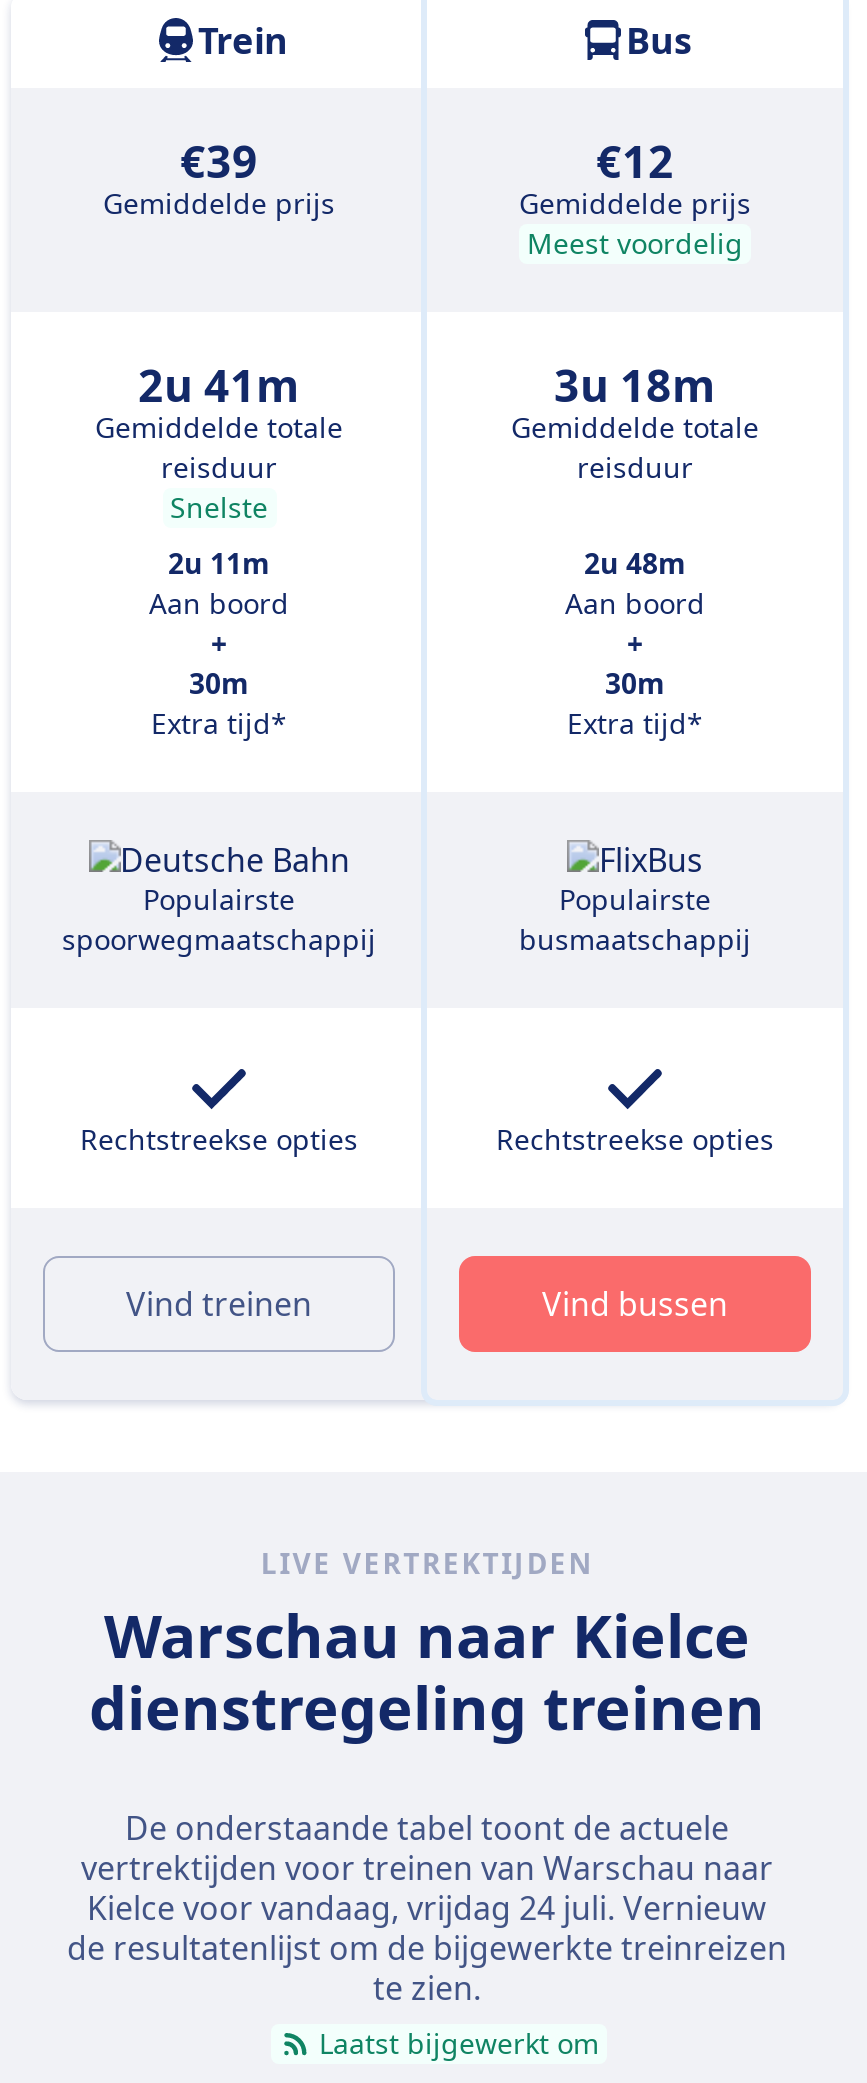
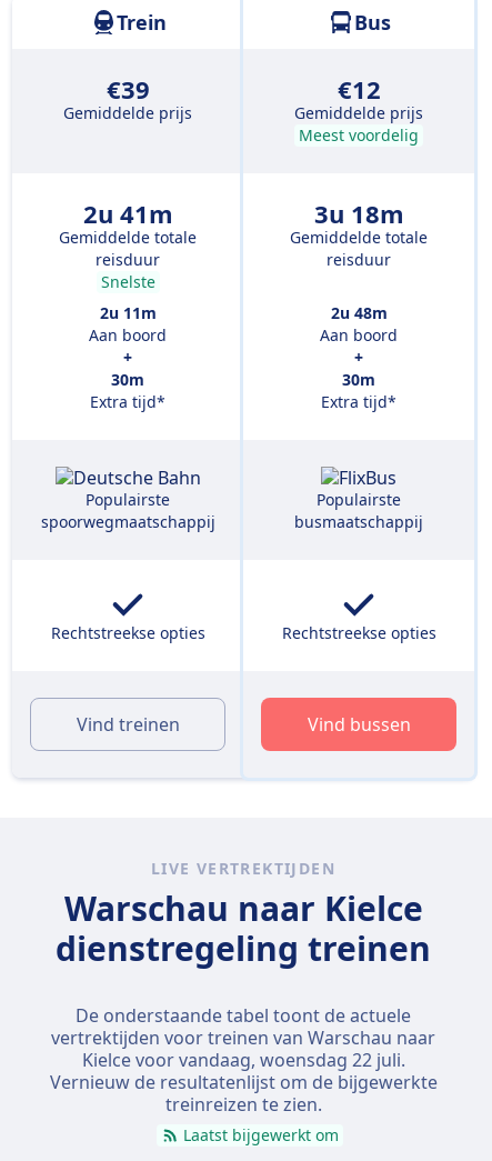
[67,1886,787,2010] Kielce voor vandaag, vrijdag 24 juli. Vernieuw | de resultatenlijst om de bijgewerkte treinreizen | te zien. -> [49,1048,437,1117] Kielce voor vandaag, woensdag 22 juli. | Vernieuw de resultatenlijst om de bijgewerkte | treinreizen te zien.

